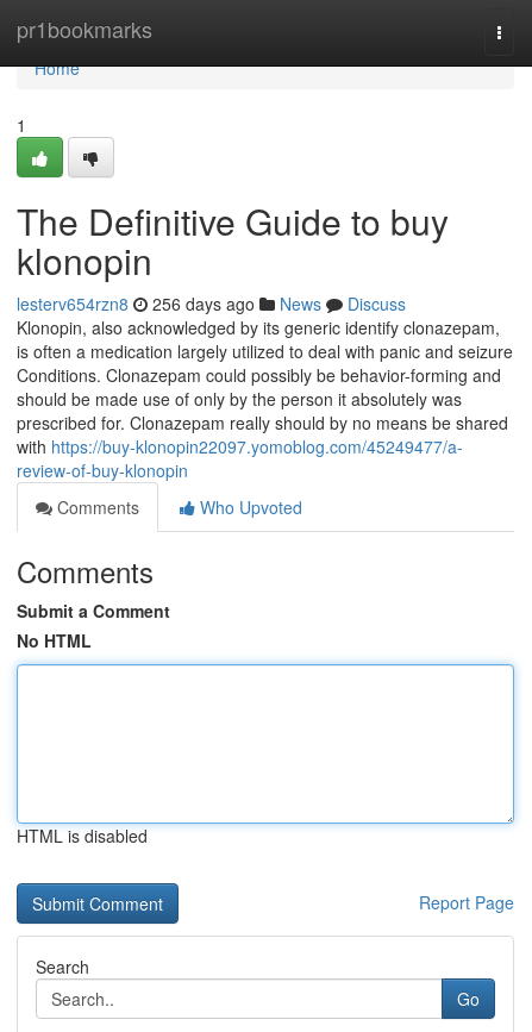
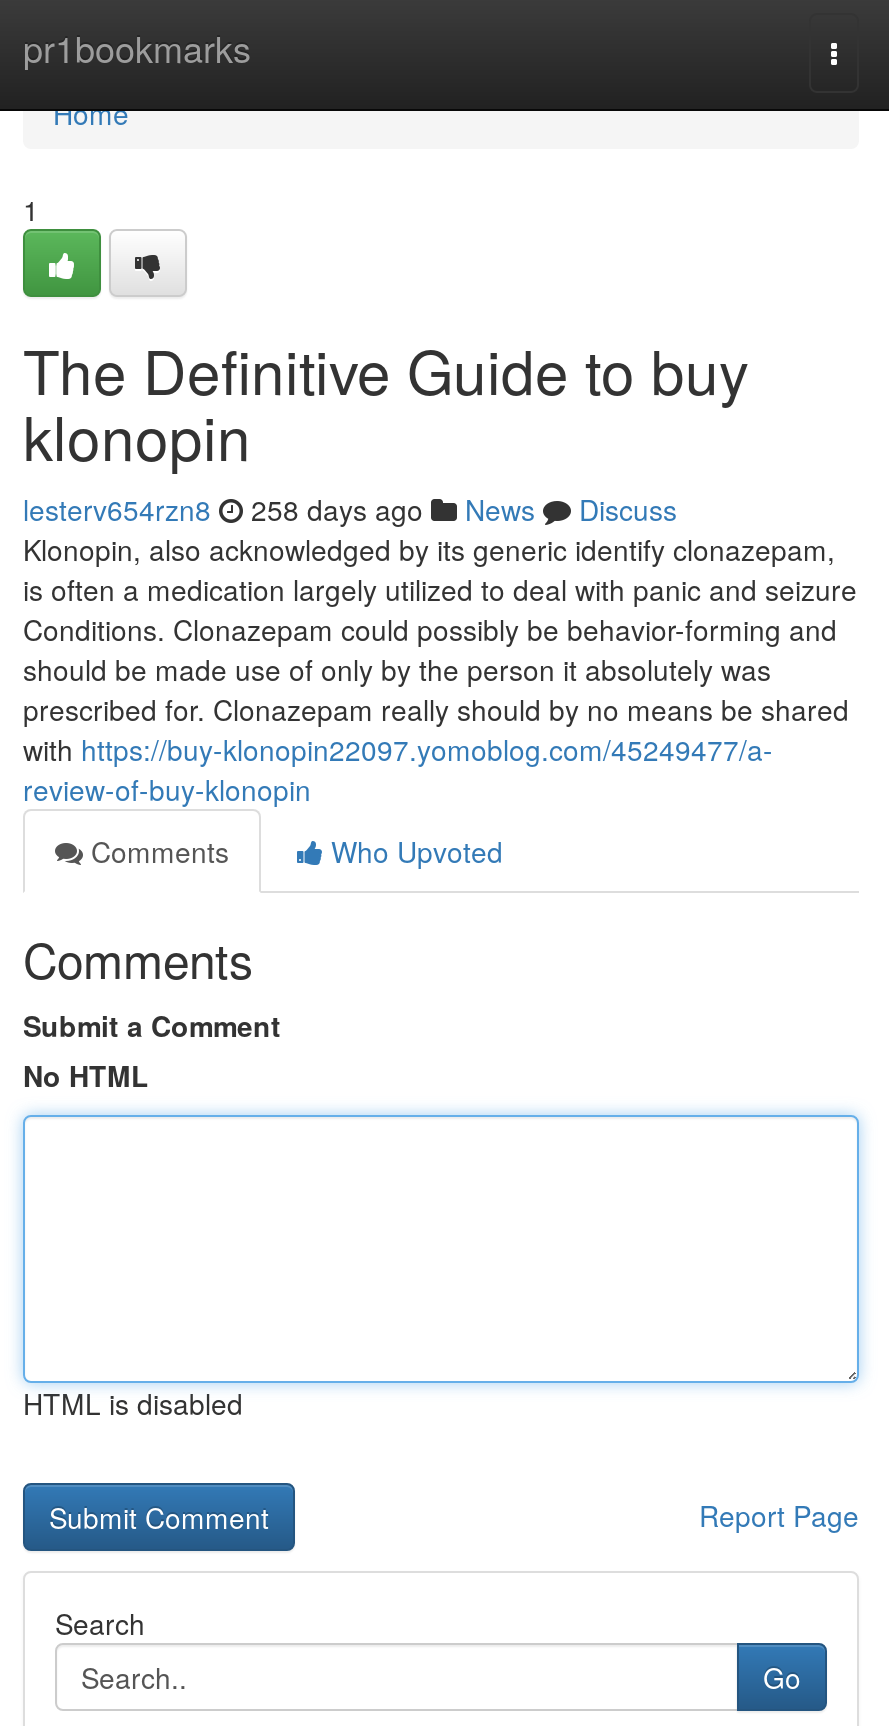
[17,292,406,315] lesterv654rzn8 256 days ago News Discuss -> [23,489,677,529] lesterv654rzn8 258 days ago News Discuss

